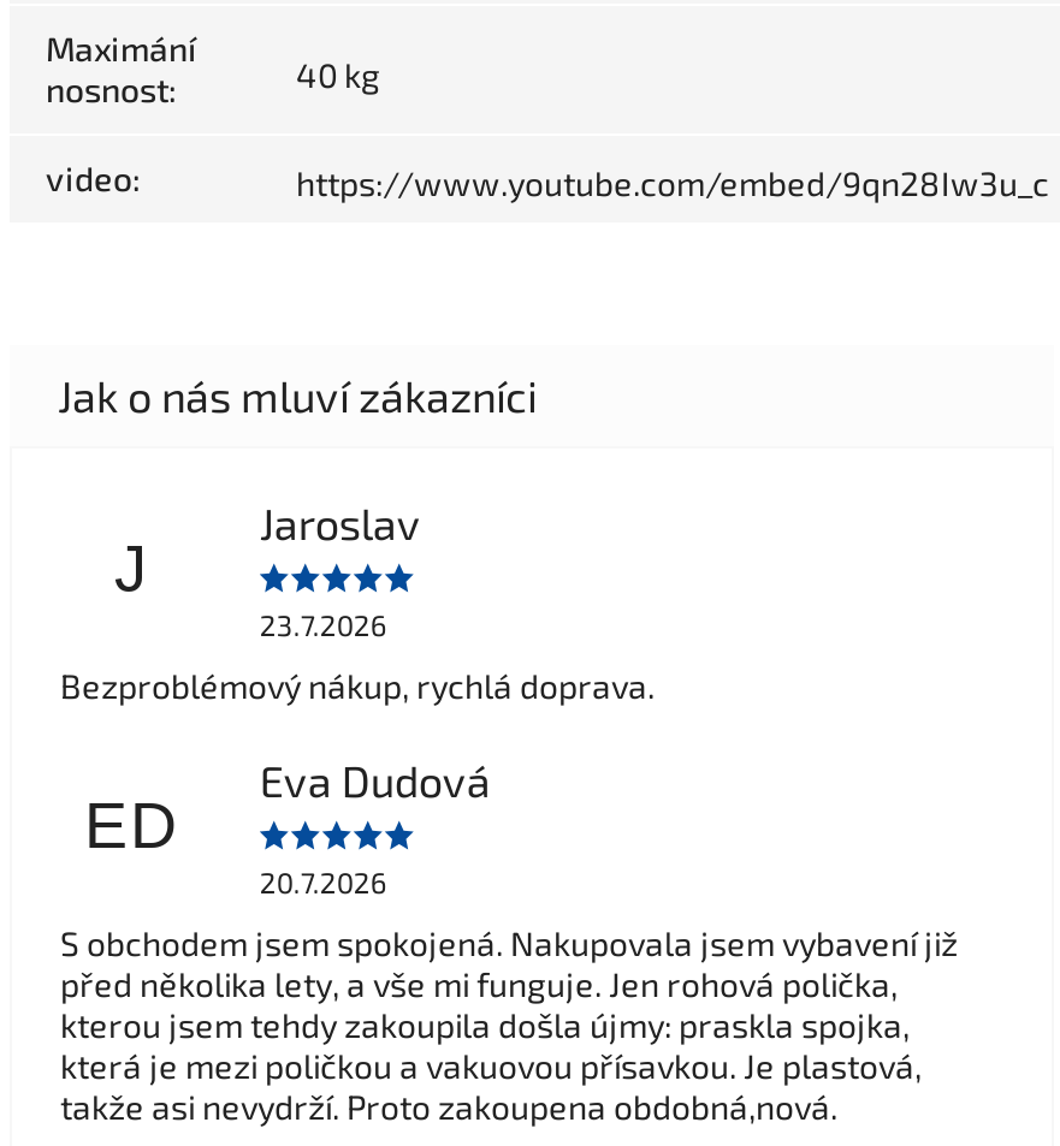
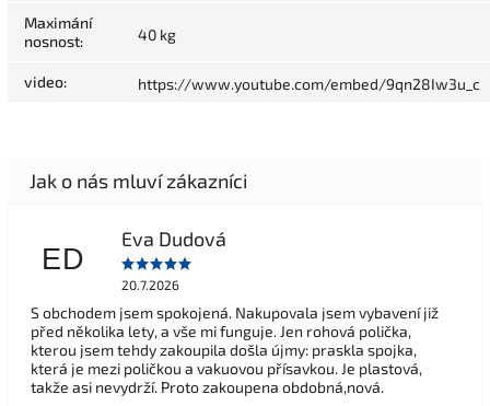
[60,496,655,706] Jaroslav | 23.7.2026 | Bezproblémový nákup, rychlá doprava. -> none
[114,533,150,605] J -> none

